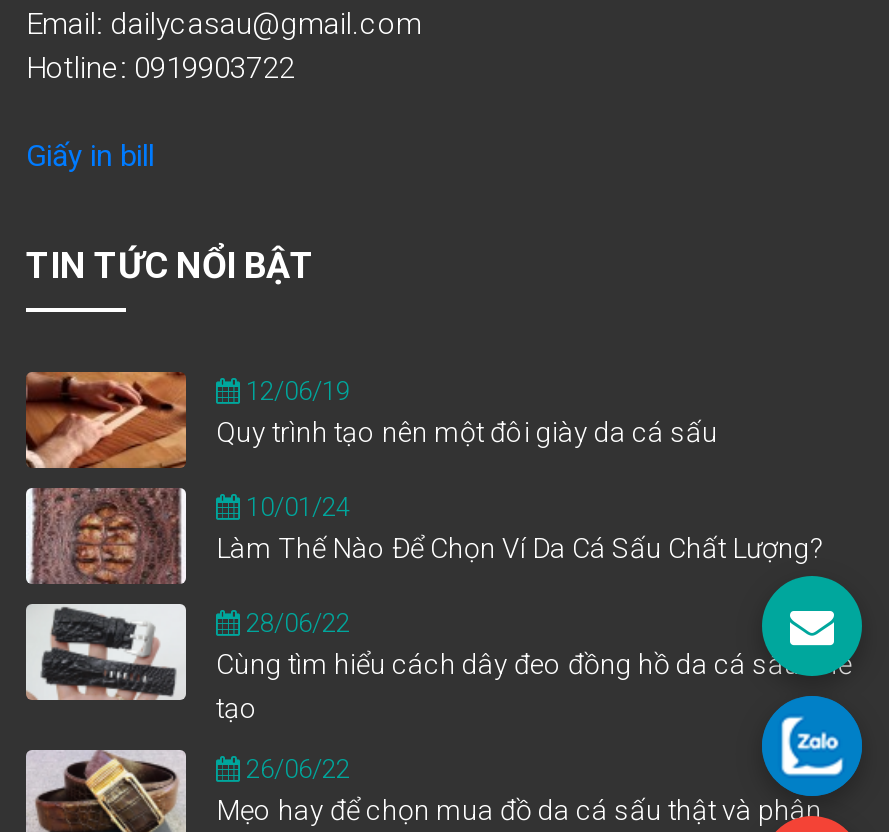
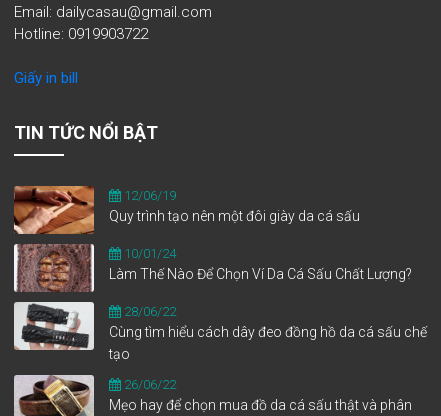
[760,574,864,642] [image] -> none
[760,694,864,794] [image] -> none

